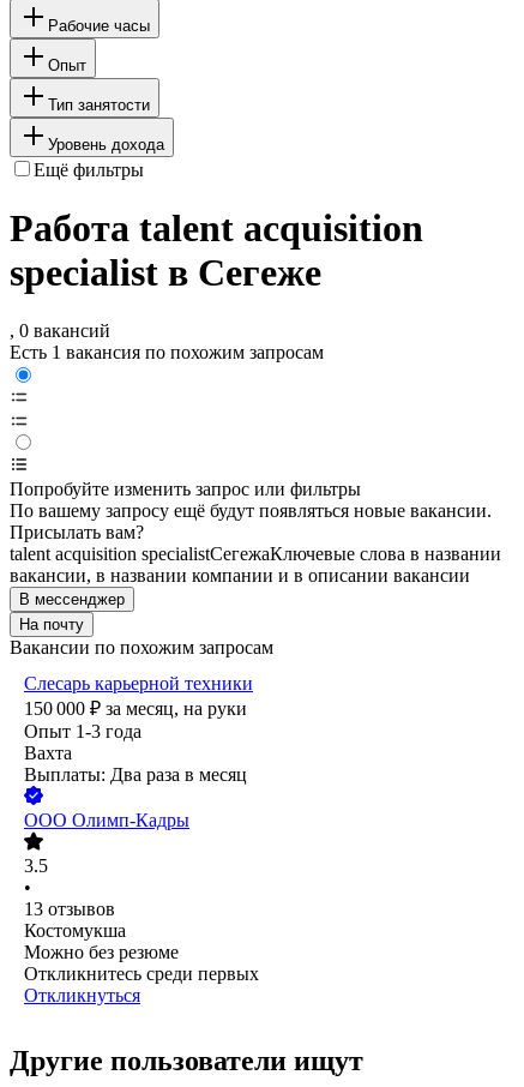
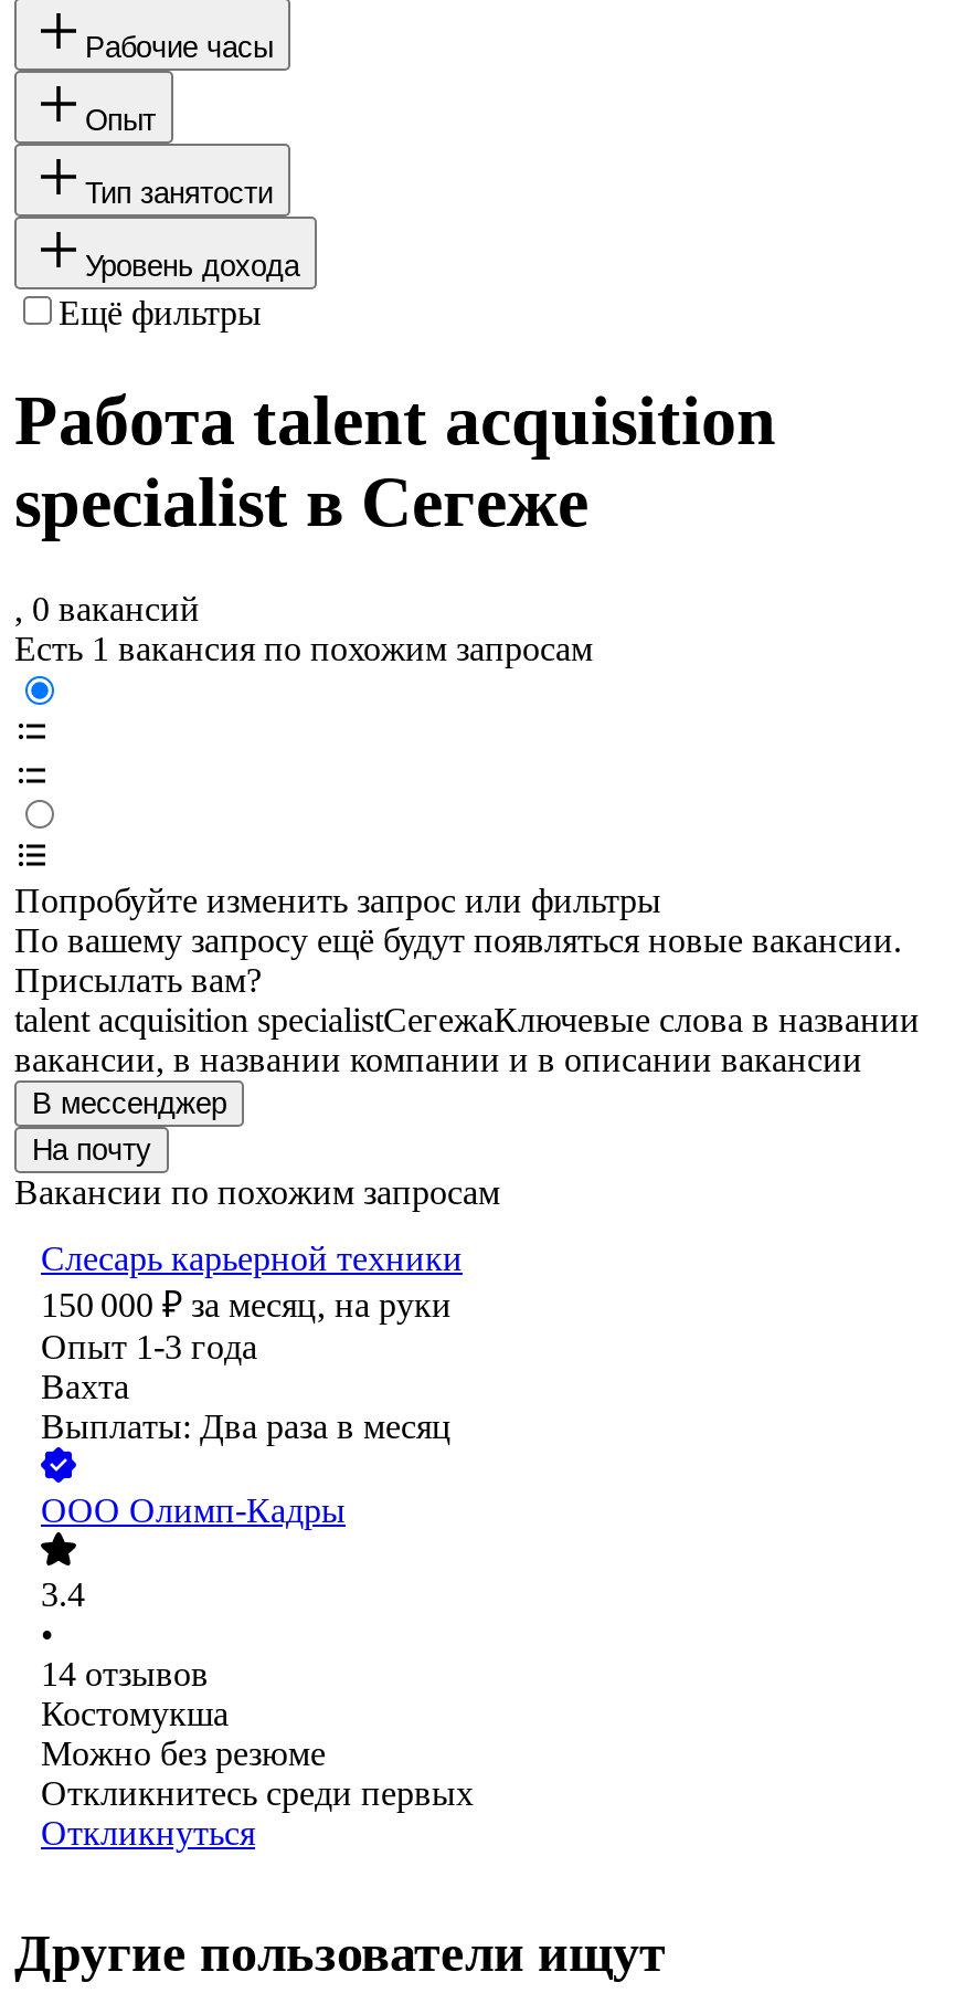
[24,856,48,876] 3.5 -> [41,1577,85,1614] 3.4
[24,899,115,920] 13 отзывов -> [41,1656,209,1694] 14 отзывов

